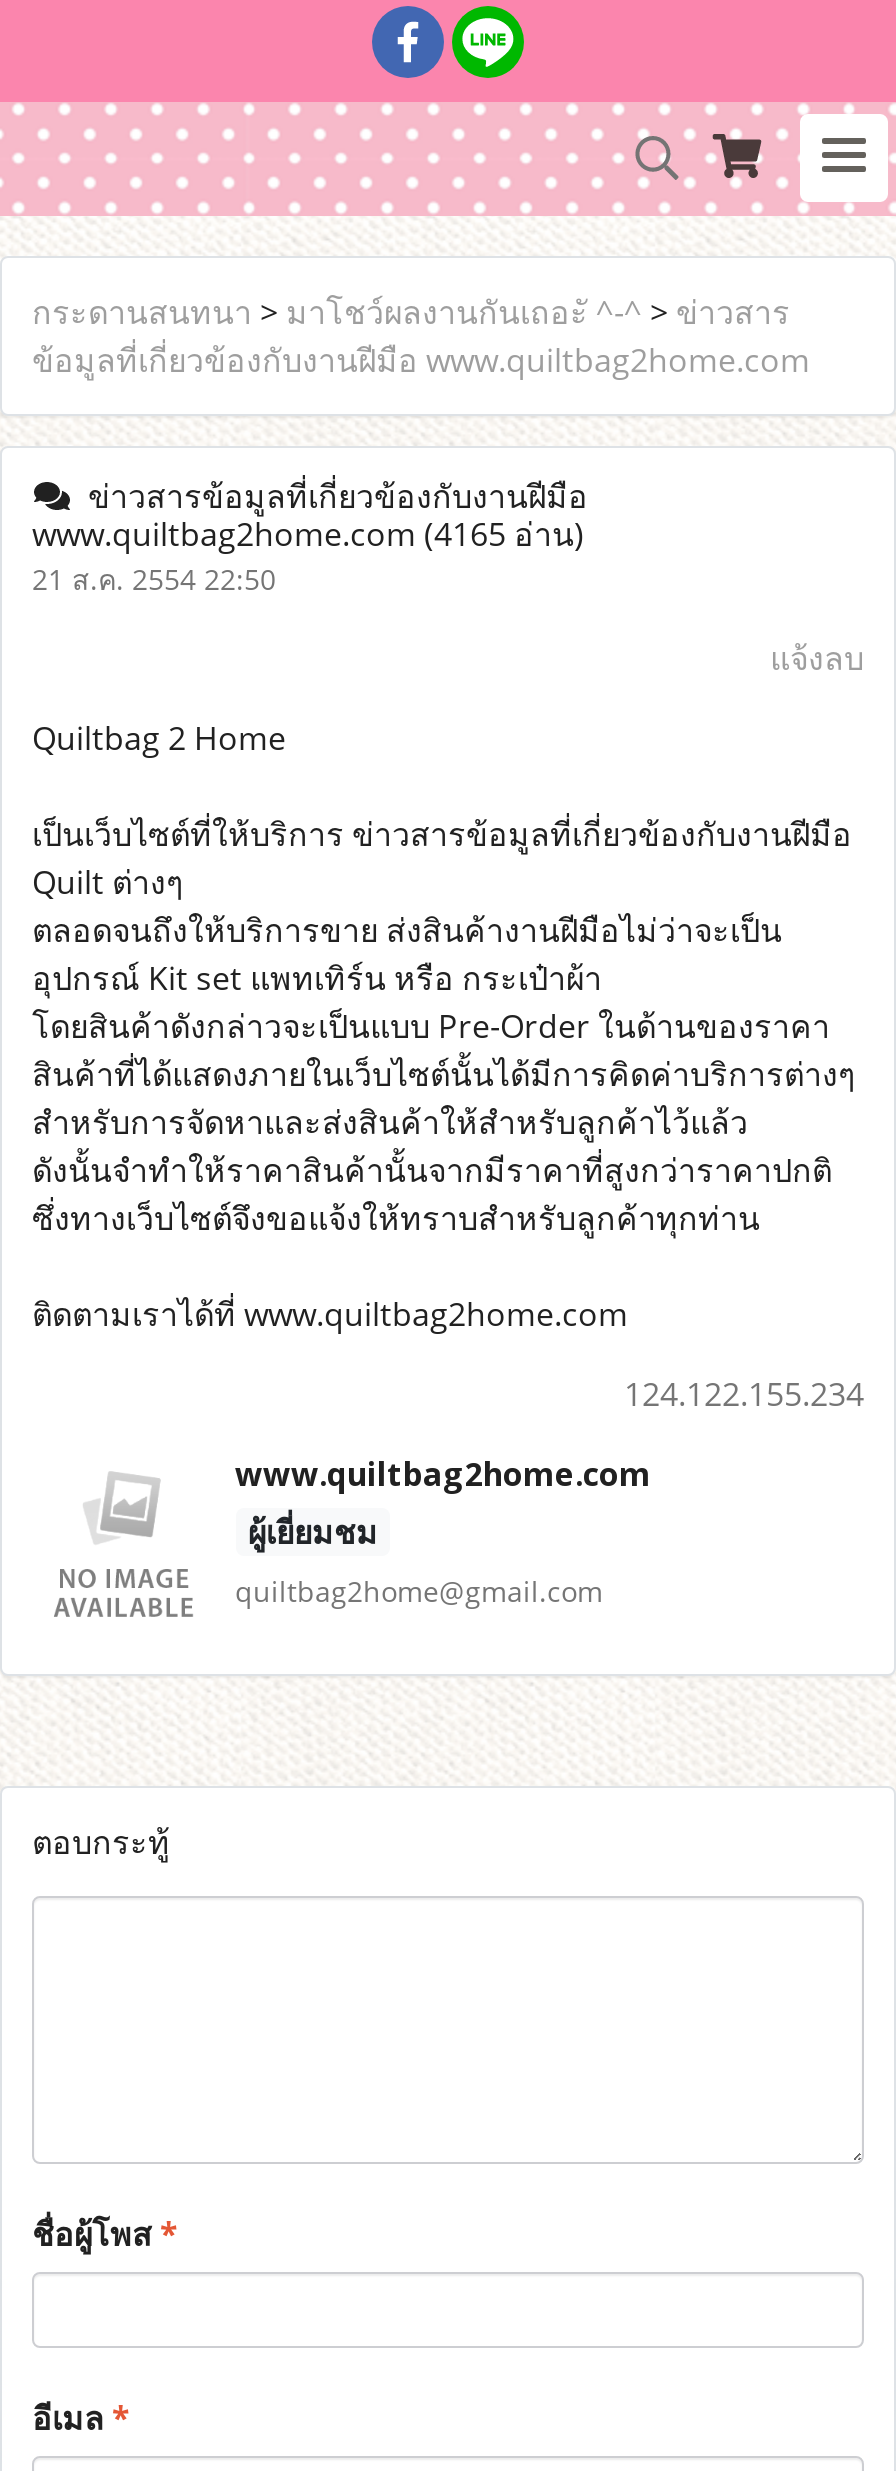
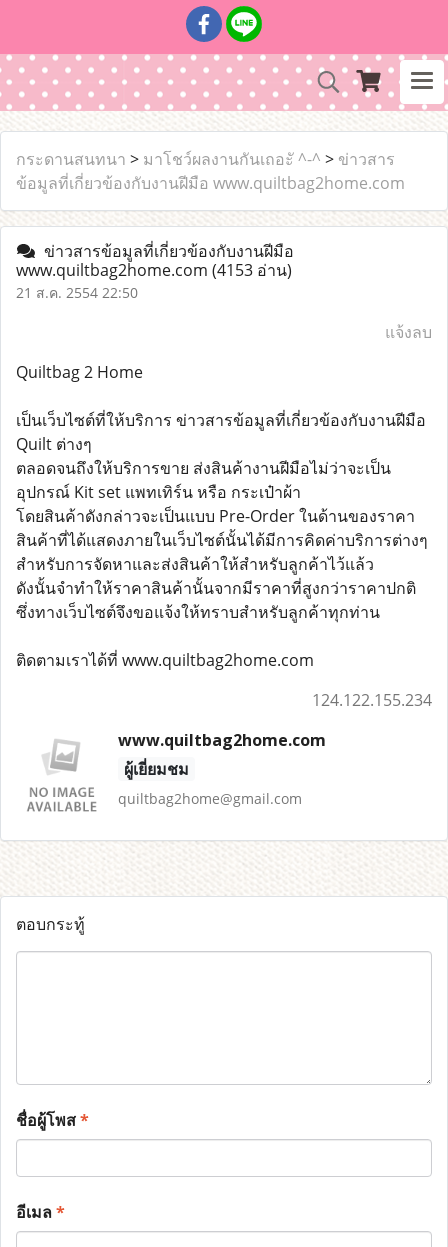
[32,512,584,556] www.quiltbag2home.com (4165 อ่าน) -> [16,259,292,281] www.quiltbag2home.com (4153 อ่าน)

